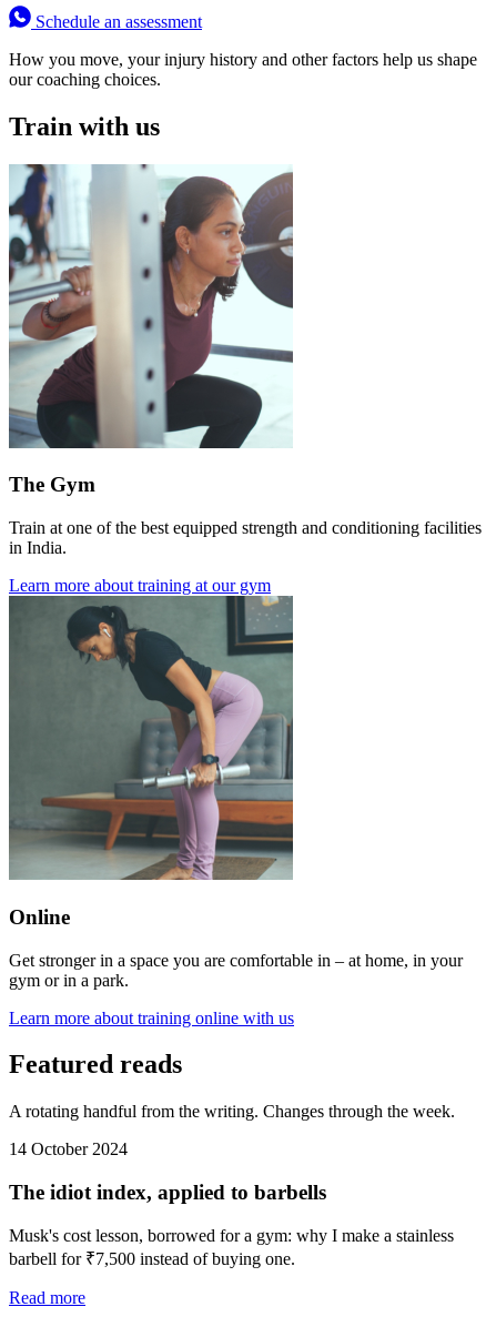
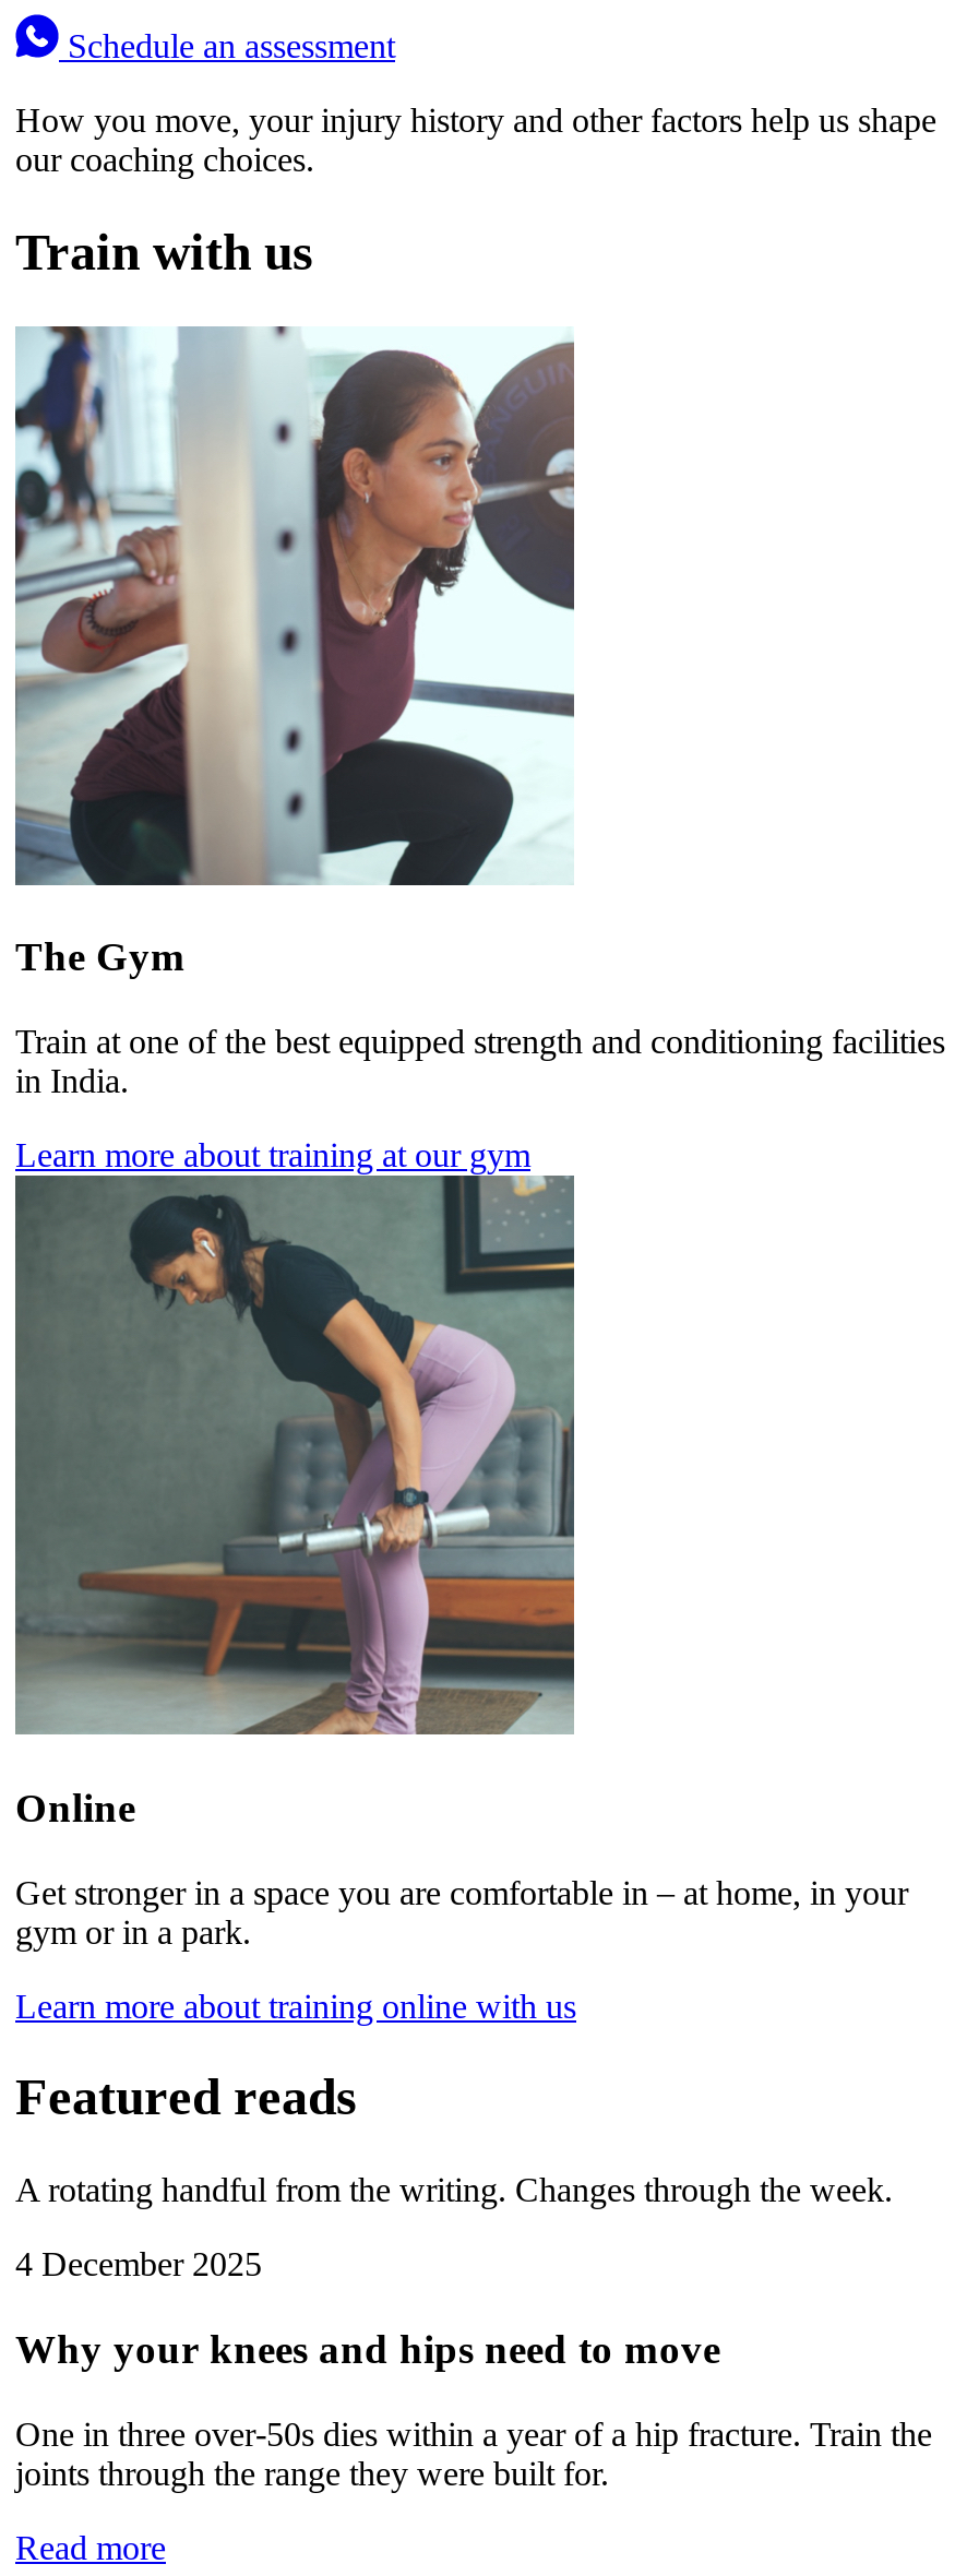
[9,1140,128,1159] 14 October 2024 -> [15,2246,262,2283] 4 December 2025
[9,1181,326,1204] The idiot index, applied to barbells -> [15,2326,720,2372] Why your knees and hips need to move
[9,1226,454,1268] Musk's cost lesson, borrowed for a gym: why I make a stainless | barbell for ₹7,500 instead of buying one. -> [15,2415,932,2492] One in three over-50s dies within a year of a hip fracture. Train the | joints through the range they were built for.

